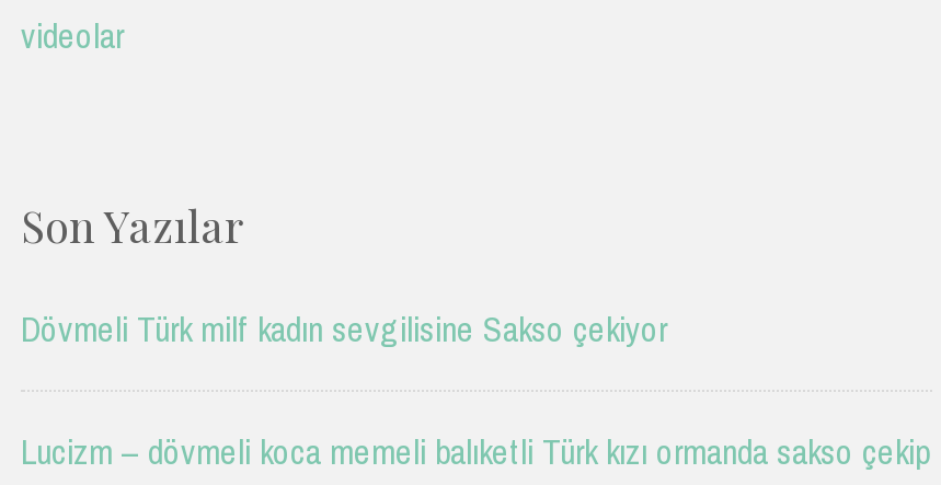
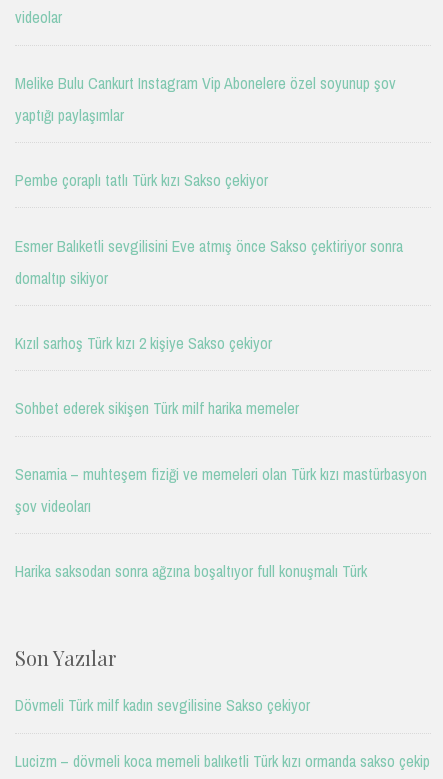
none -> [15,72,427,582] Melike Bulu Cankurt Instagram Vip Abonelere özel soyunup şov | yaptığı paylaşımlar | Pembe çoraplı tatlı Türk kızı Sakso çekiyor | Esmer Balıketli sevgilisini Eve atmış önce Sakso çektiriyor sonra | domaltıp sikiyor | Kızıl sarhoş Türk kızı 2 kişiye Sakso çekiyor | Sohbet ederek sikişen Türk milf harika memeler | Senamia – muhteşem fiziği ve memeleri olan Türk kızı mastürbasyon | şov videoları | Harika saksodan sonra ağzına boşaltıyor full konuşmalı Türk

